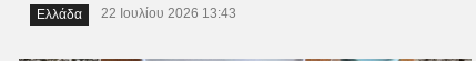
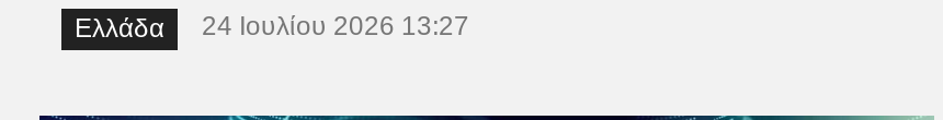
[37,6,236,22] Ελλάδα 22 Ιουλίου 2026 13:43 -> [75,11,469,44] Ελλάδα 24 Ιουλίου 2026 13:27

